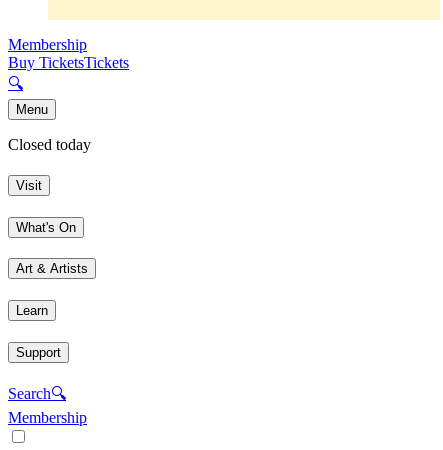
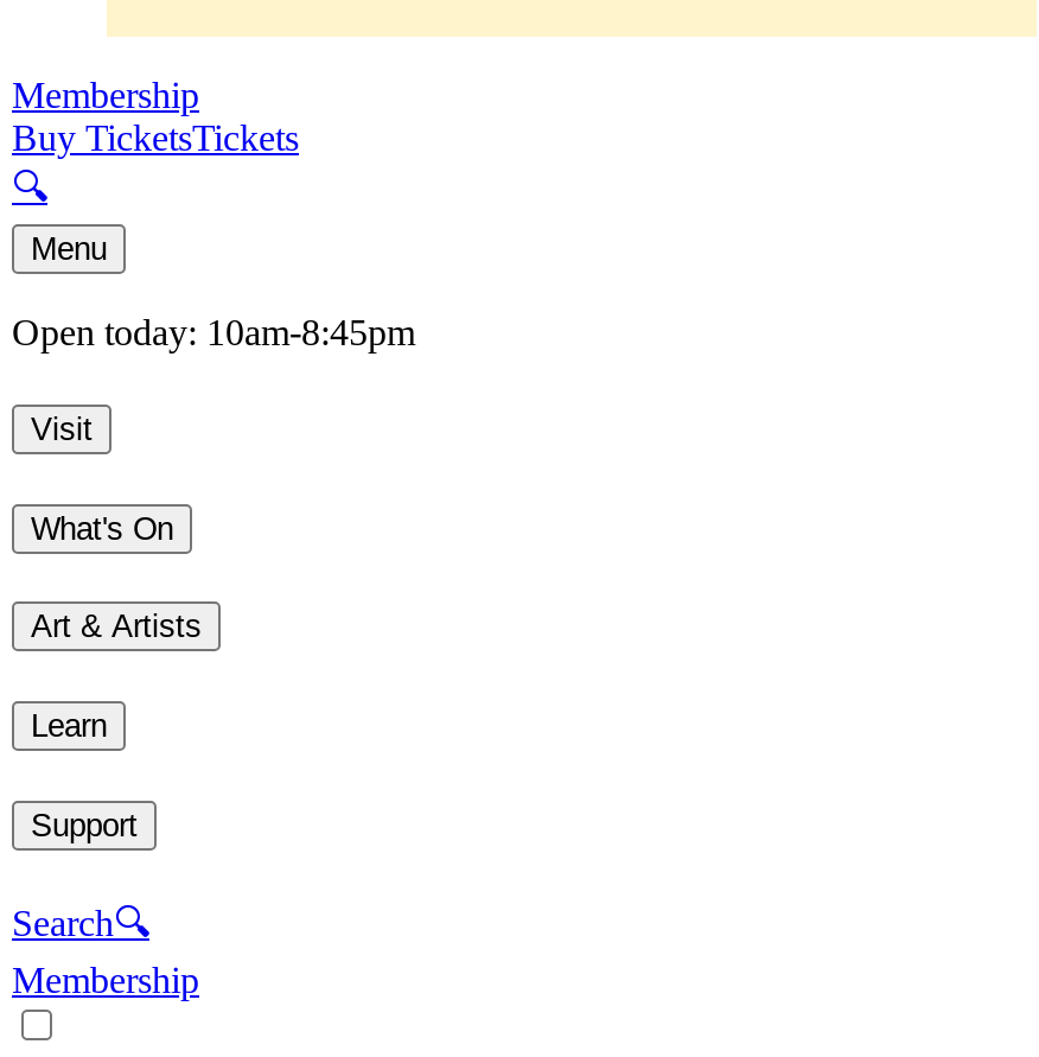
[8,136,91,153] Closed today -> [12,313,415,353] Open today: 10am-8:45pm

